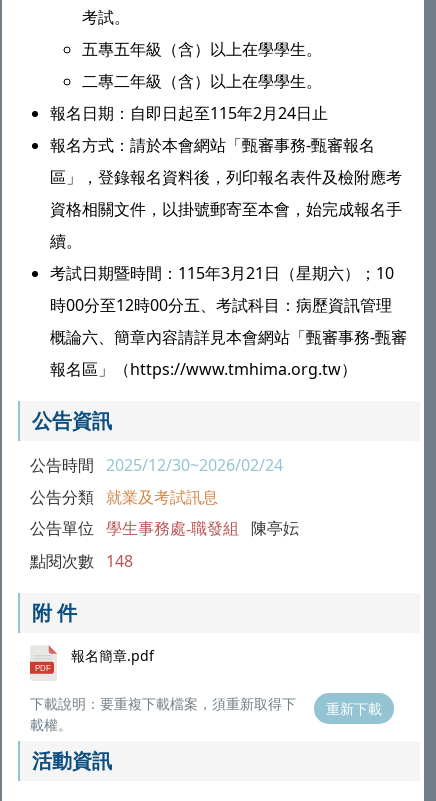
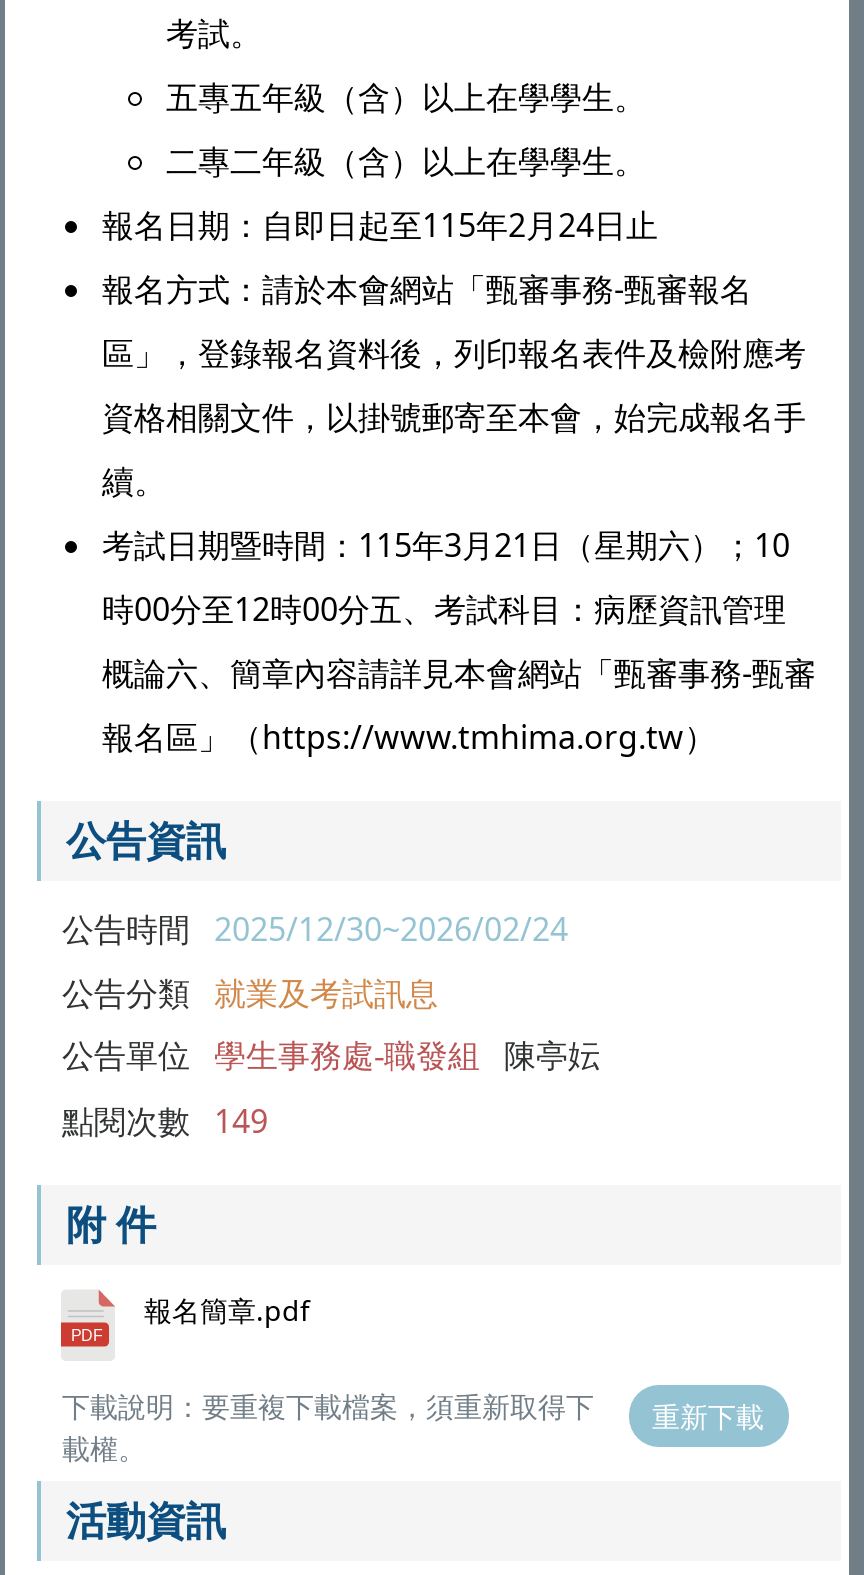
[30,550,133,572] 點閱次數 148 -> [62,1099,268,1143] 點閱次數 149

